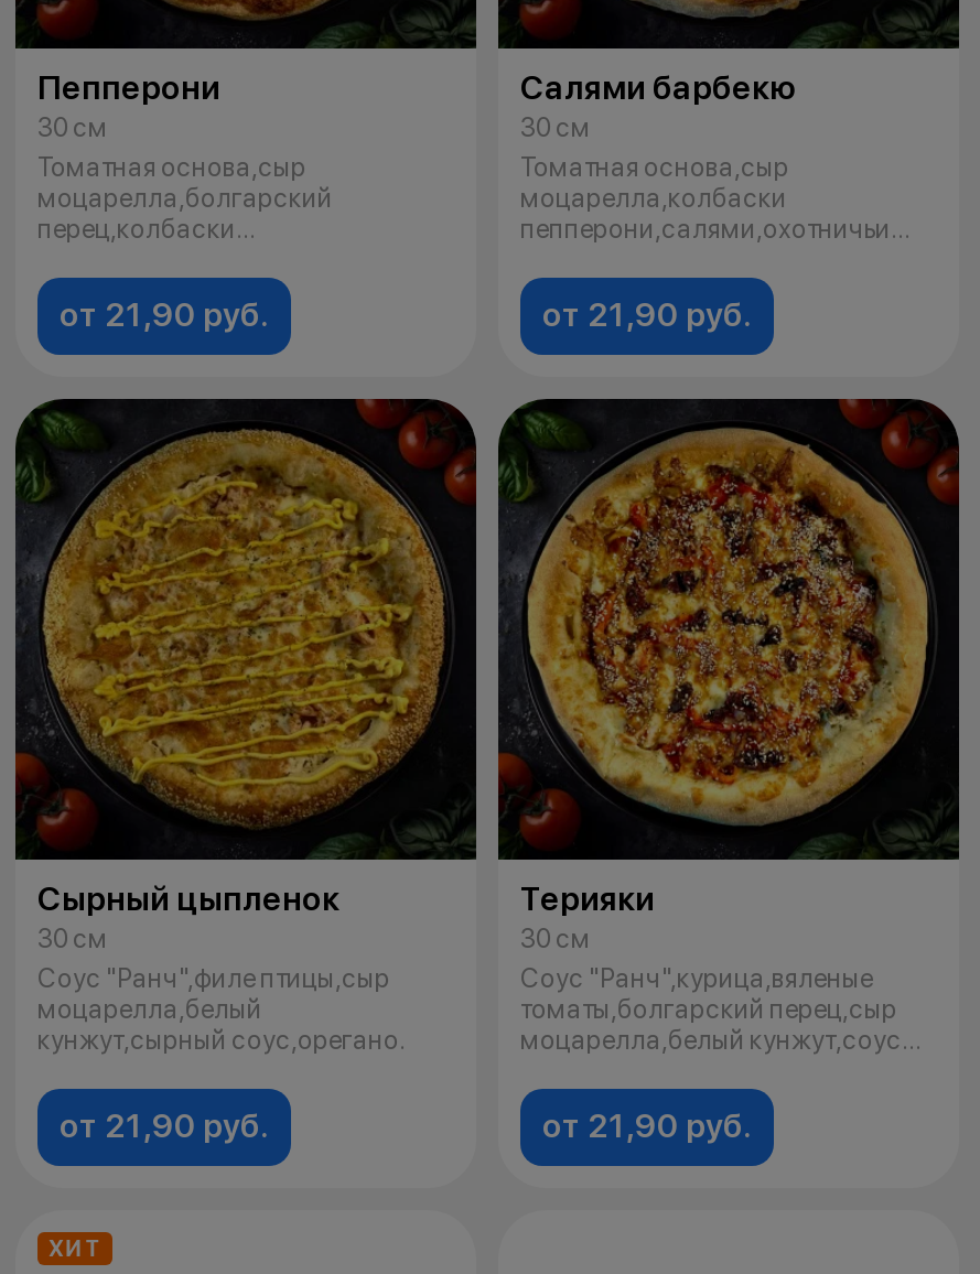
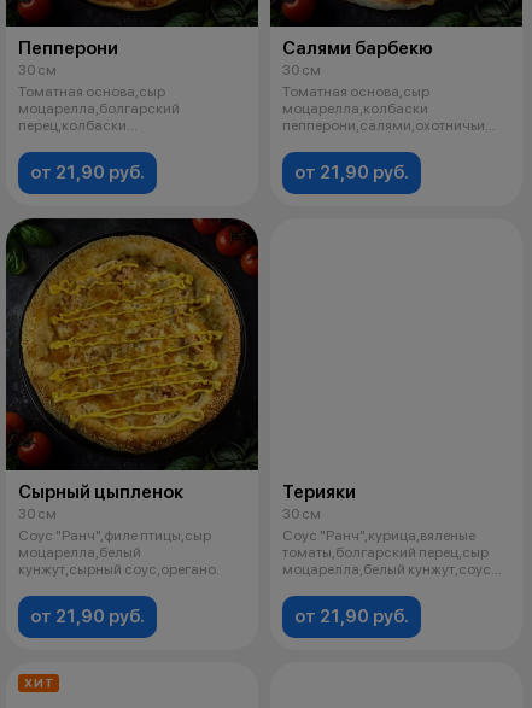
[496,397,961,862] [image] -> none

